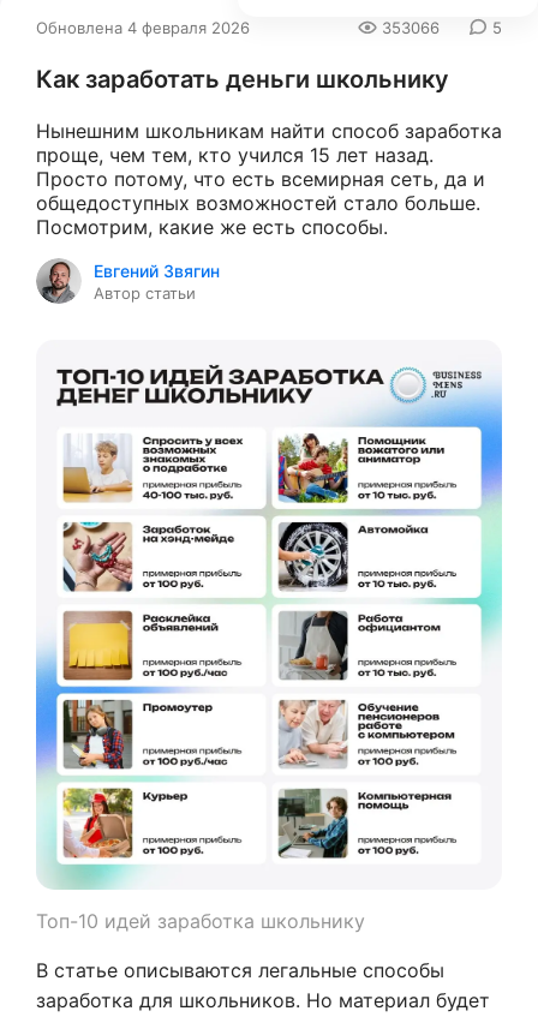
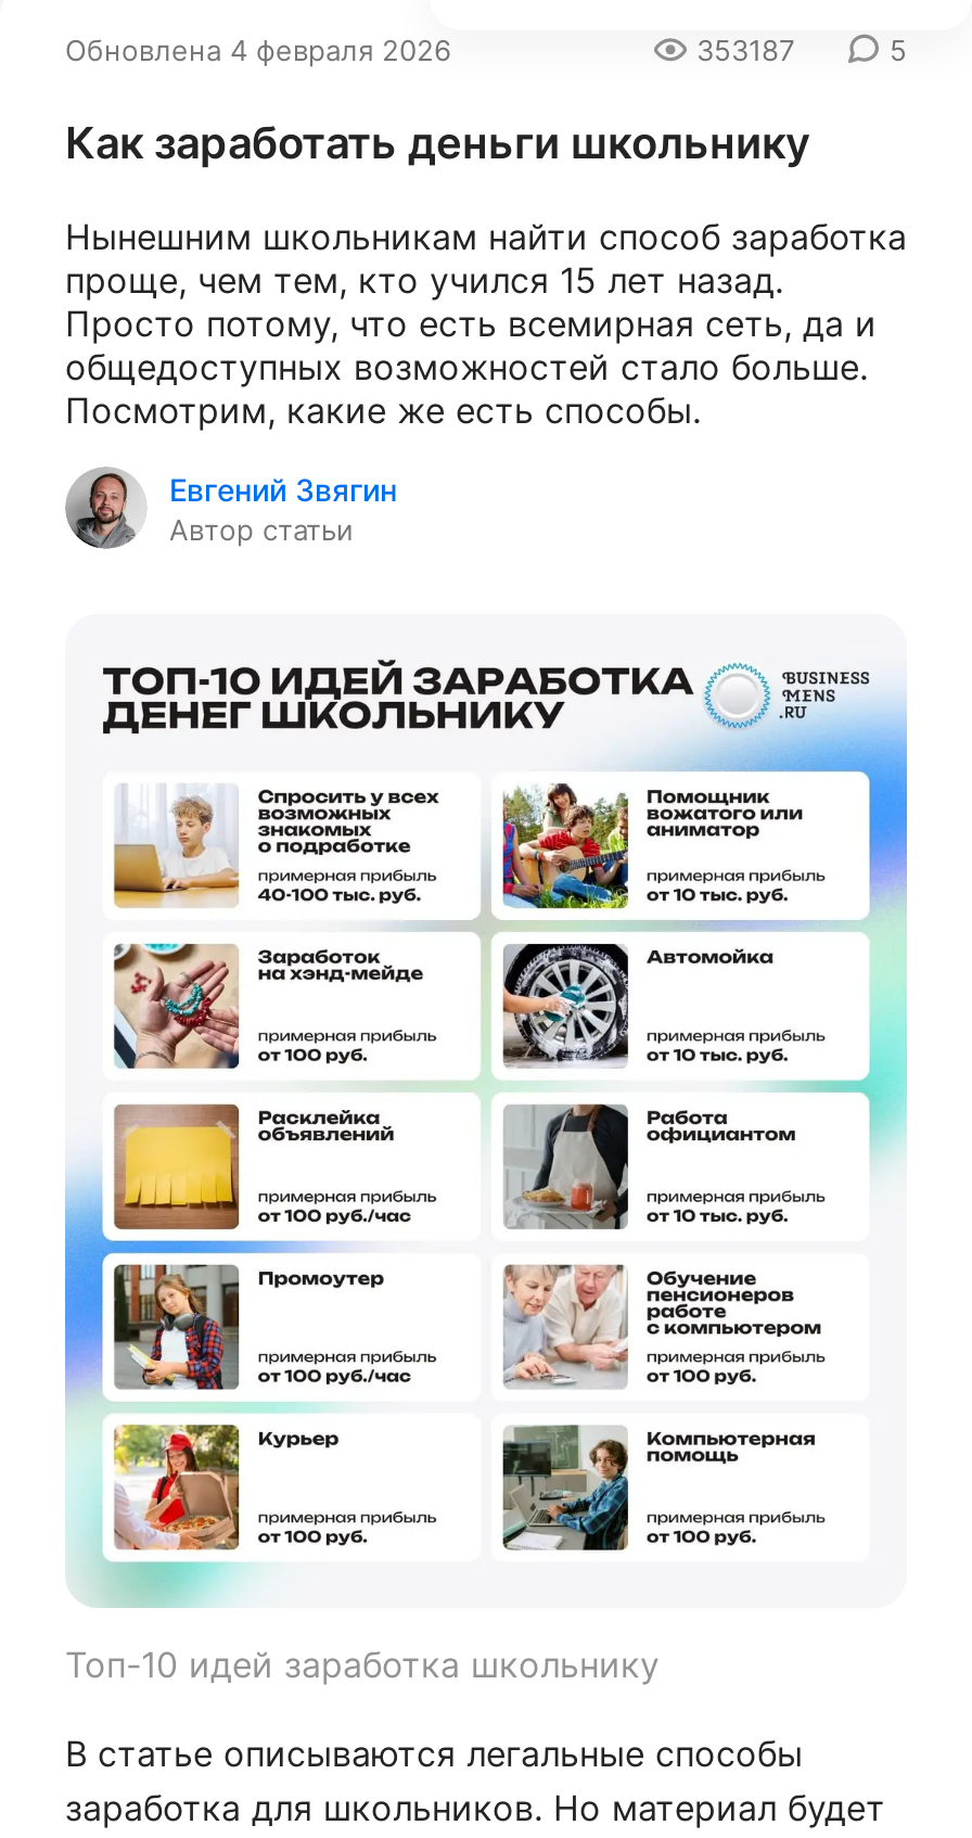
[377,18,440,37] 353066 -> [688,33,794,67] 353187

